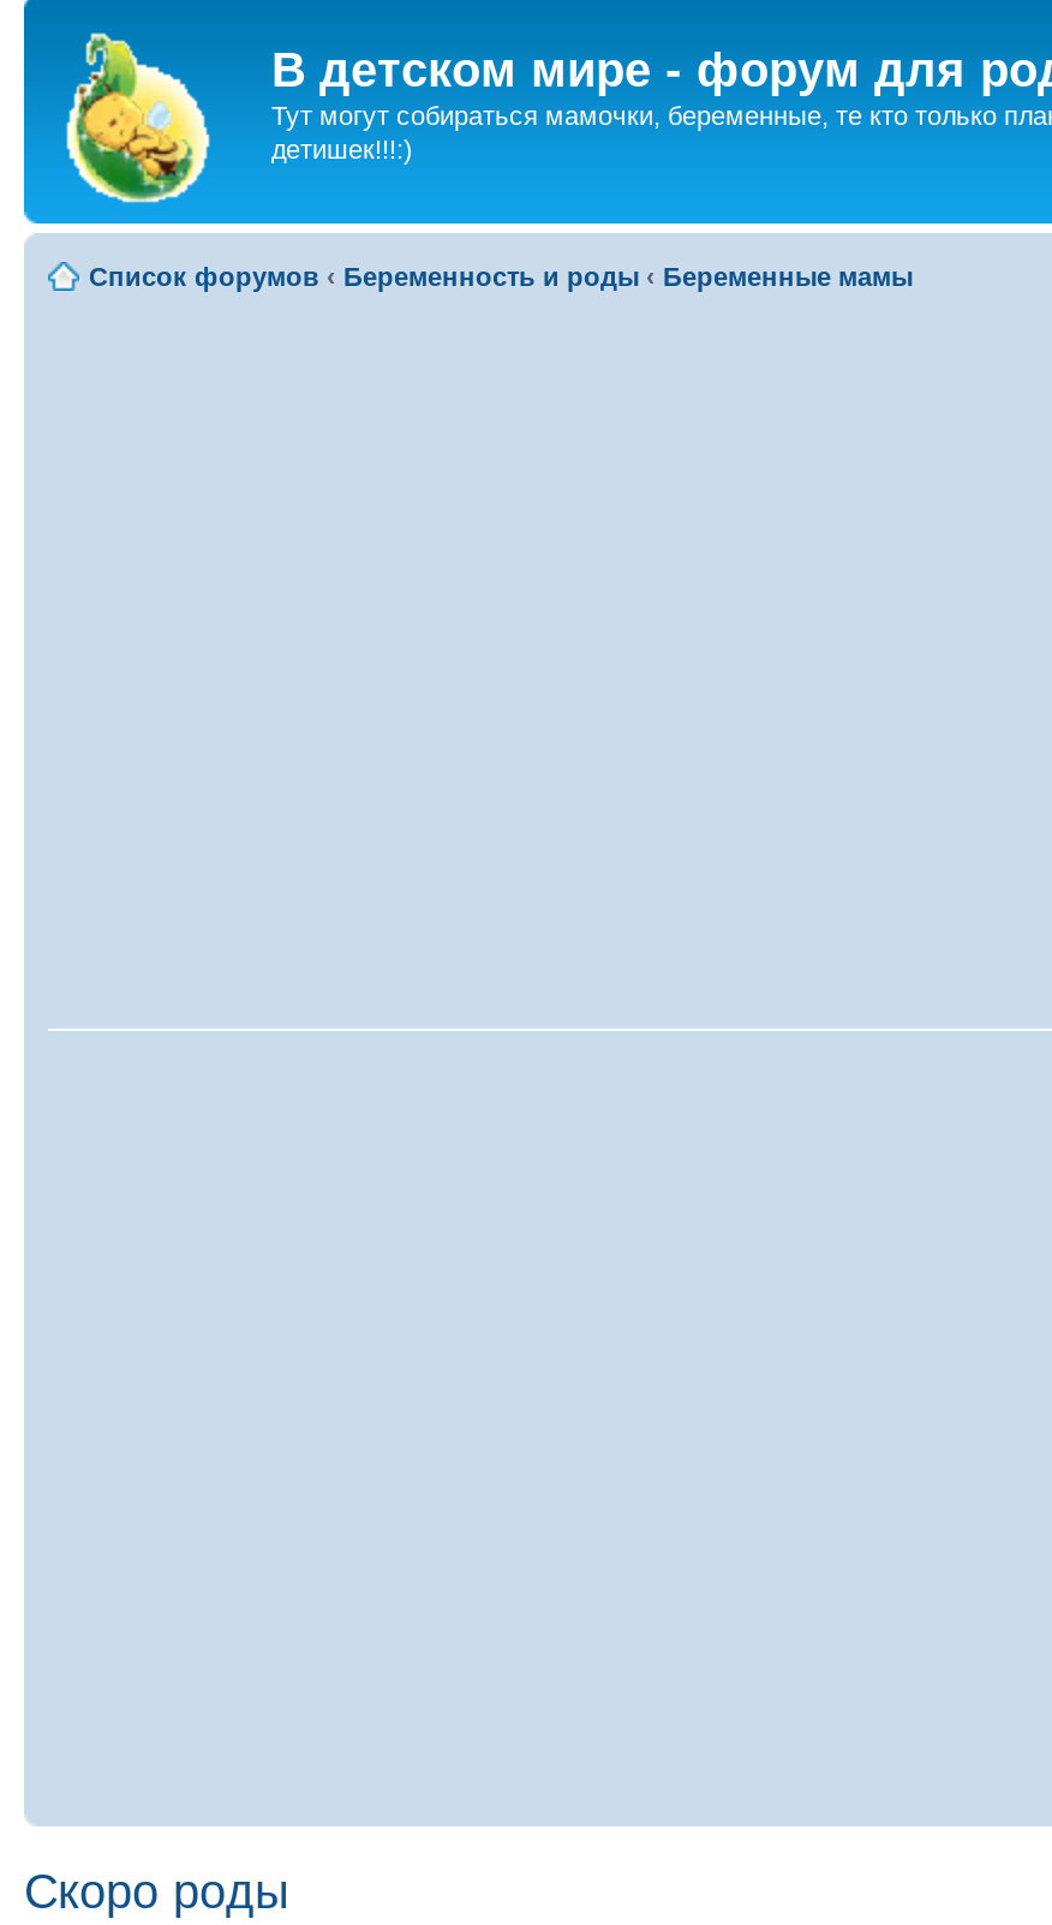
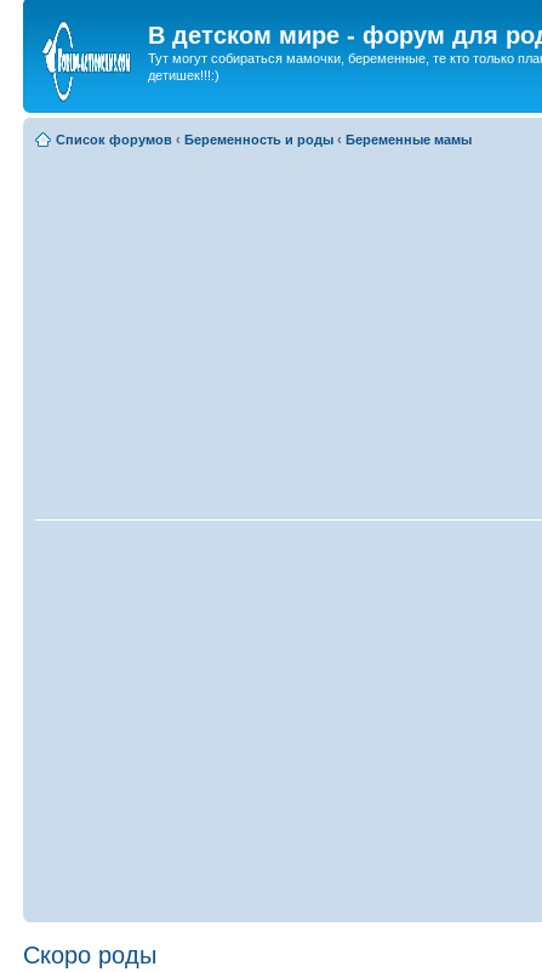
[65,31,235,204] [image] -> [41,17,131,102] [image]

